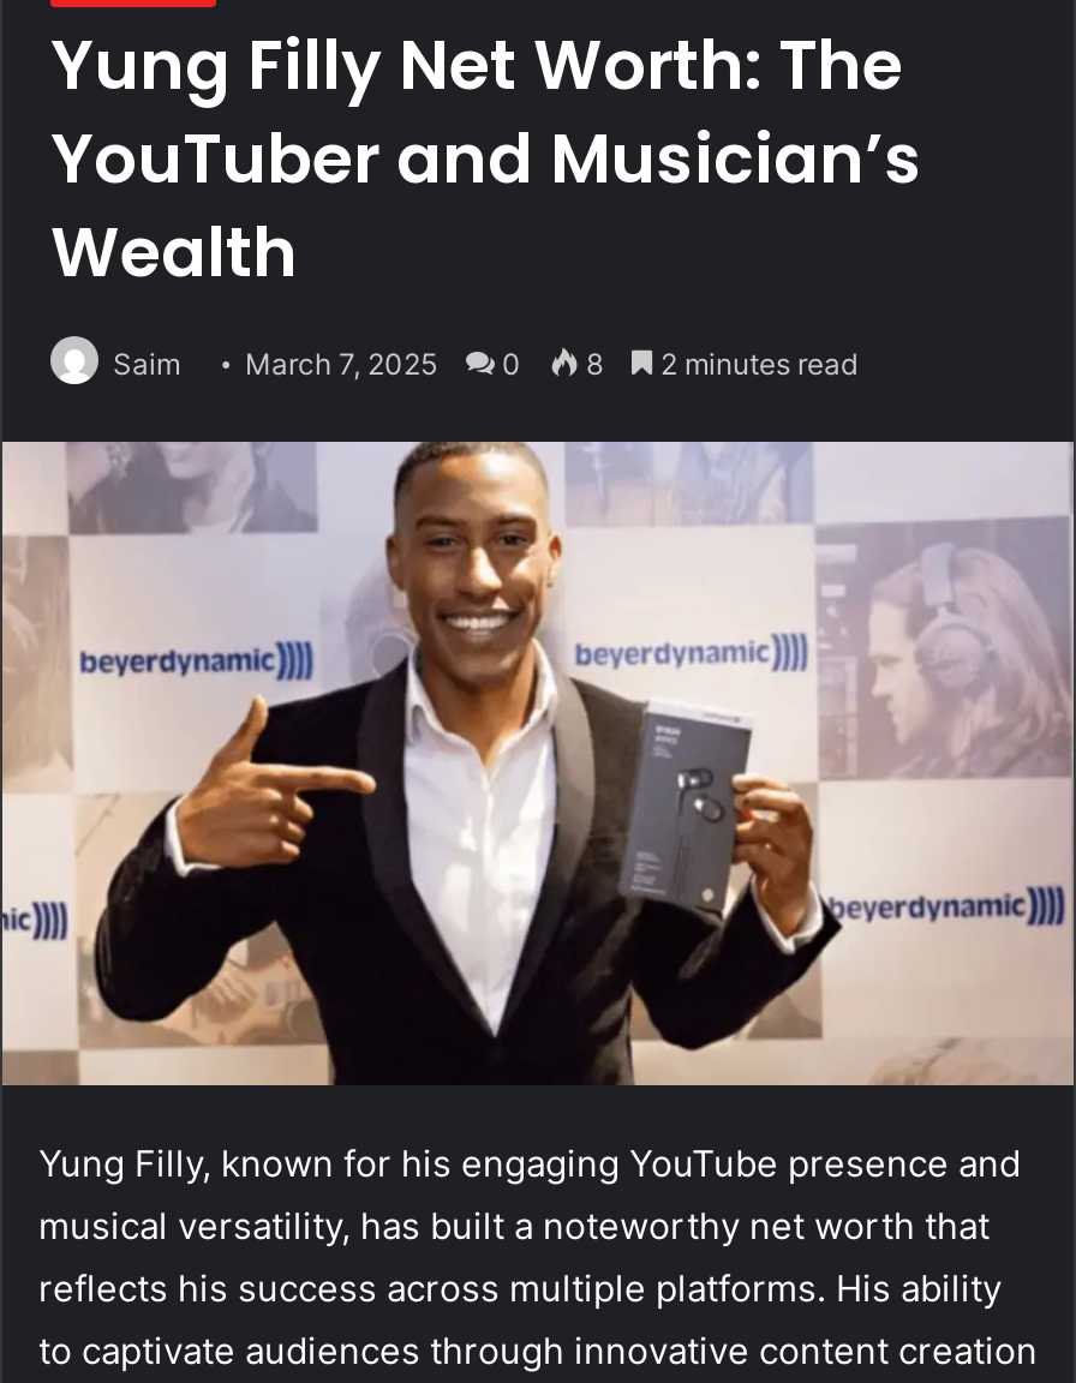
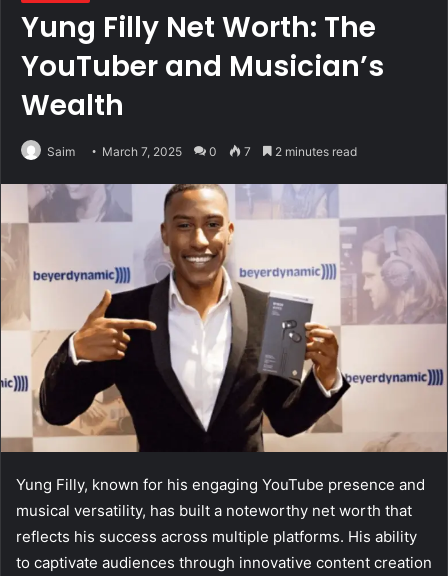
[113,345,857,381] Saim March 7, 2025 0 8 2 minutes read -> [47,144,357,159] Saim March 7, 2025 0 7 2 minutes read

